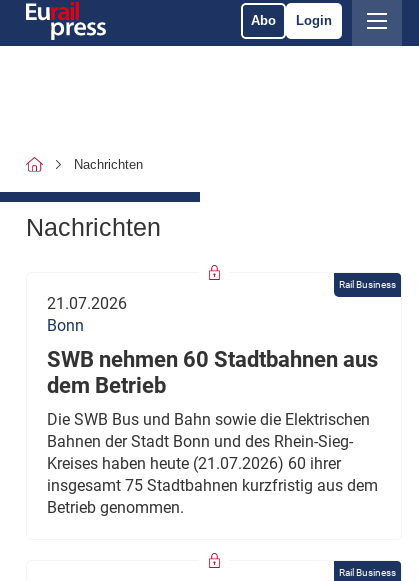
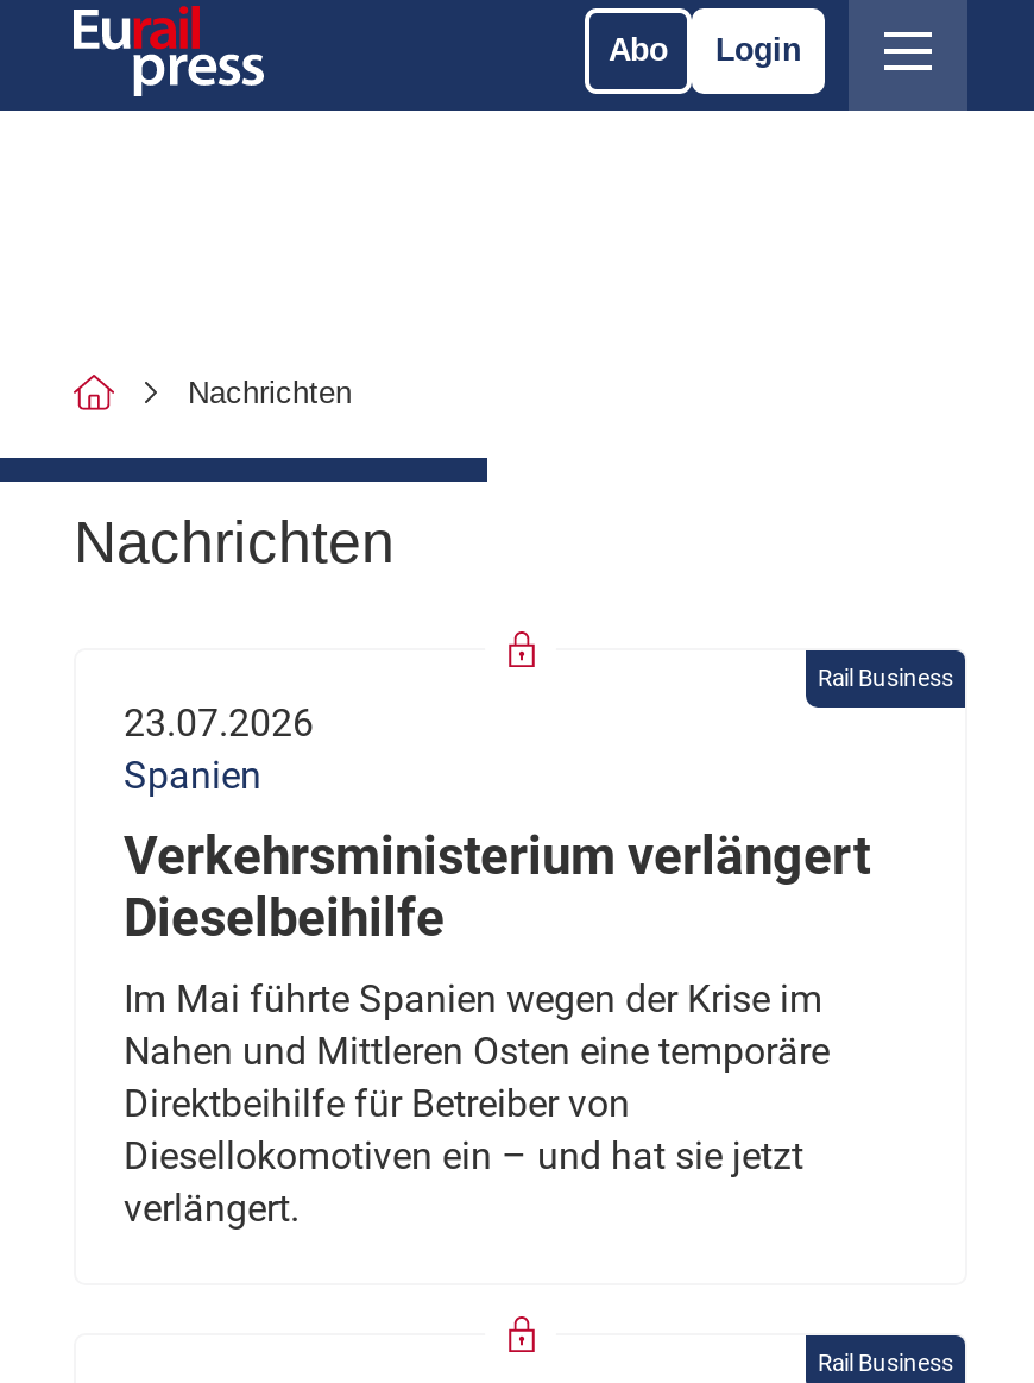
[47,294,127,335] 21.07.2026 | Bonn -> [124,701,314,798] 23.07.2026 | Spanien
[47,347,378,398] SWB nehmen 60 Stadtbahnen aus | dem Betrieb -> [124,827,870,948] Verkehrsministerium verlängert | Dieselbeihilfe
[47,410,378,517] Die SWB Bus und Bahn sowie die Elektrischen | Bahnen der Stadt Bonn und des Rhein-Sieg- | Kreises haben heute (21.07.2026) 60 ihrer | insgesamt 75 Stadtbahnen kurzfristig aus dem | Betrieb genommen. -> [124,977,830,1231] Im Mai führte Spanien wegen der Krise im | Nahen und Mittleren Osten eine temporäre | Direktbeihilfe für Betreiber von | Diesellokomotiven ein – und hat sie jetzt | verlängert.

